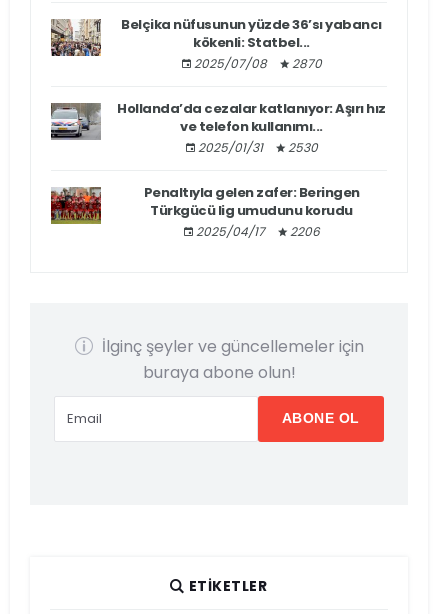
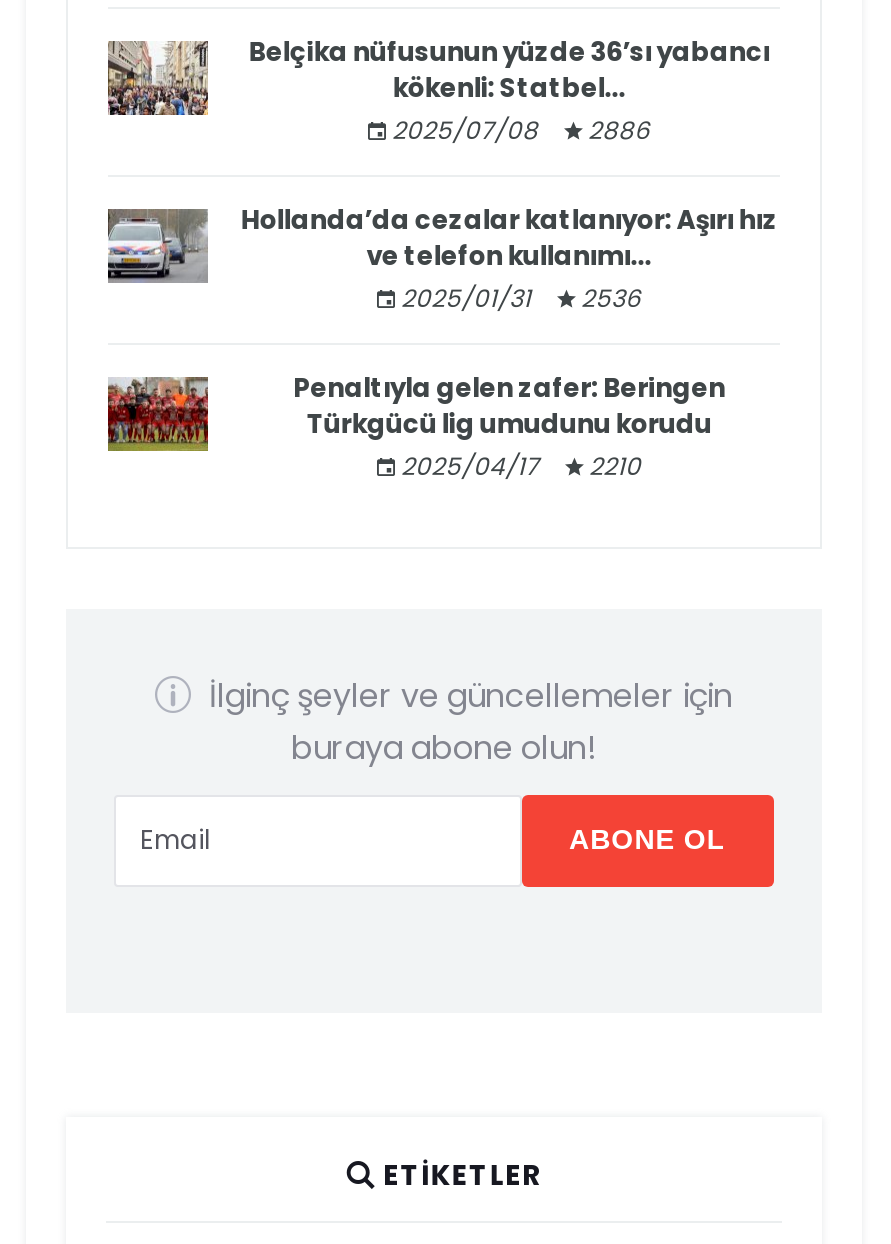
[288,55,321,72] 2870 -> [582,113,650,147] 2886
[284,139,317,156] 2530 -> [575,281,641,315] 2536
[192,223,319,240] 2025/04/17 2206 -> [395,449,641,483] 2025/04/17 2210

